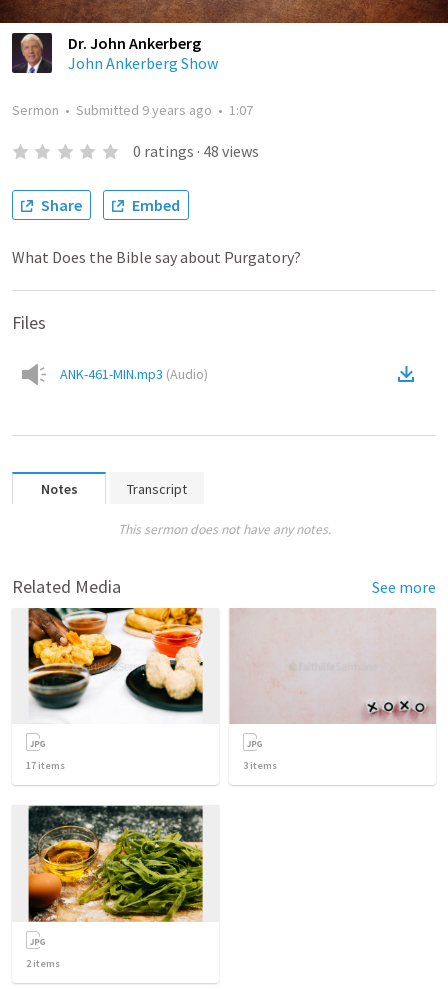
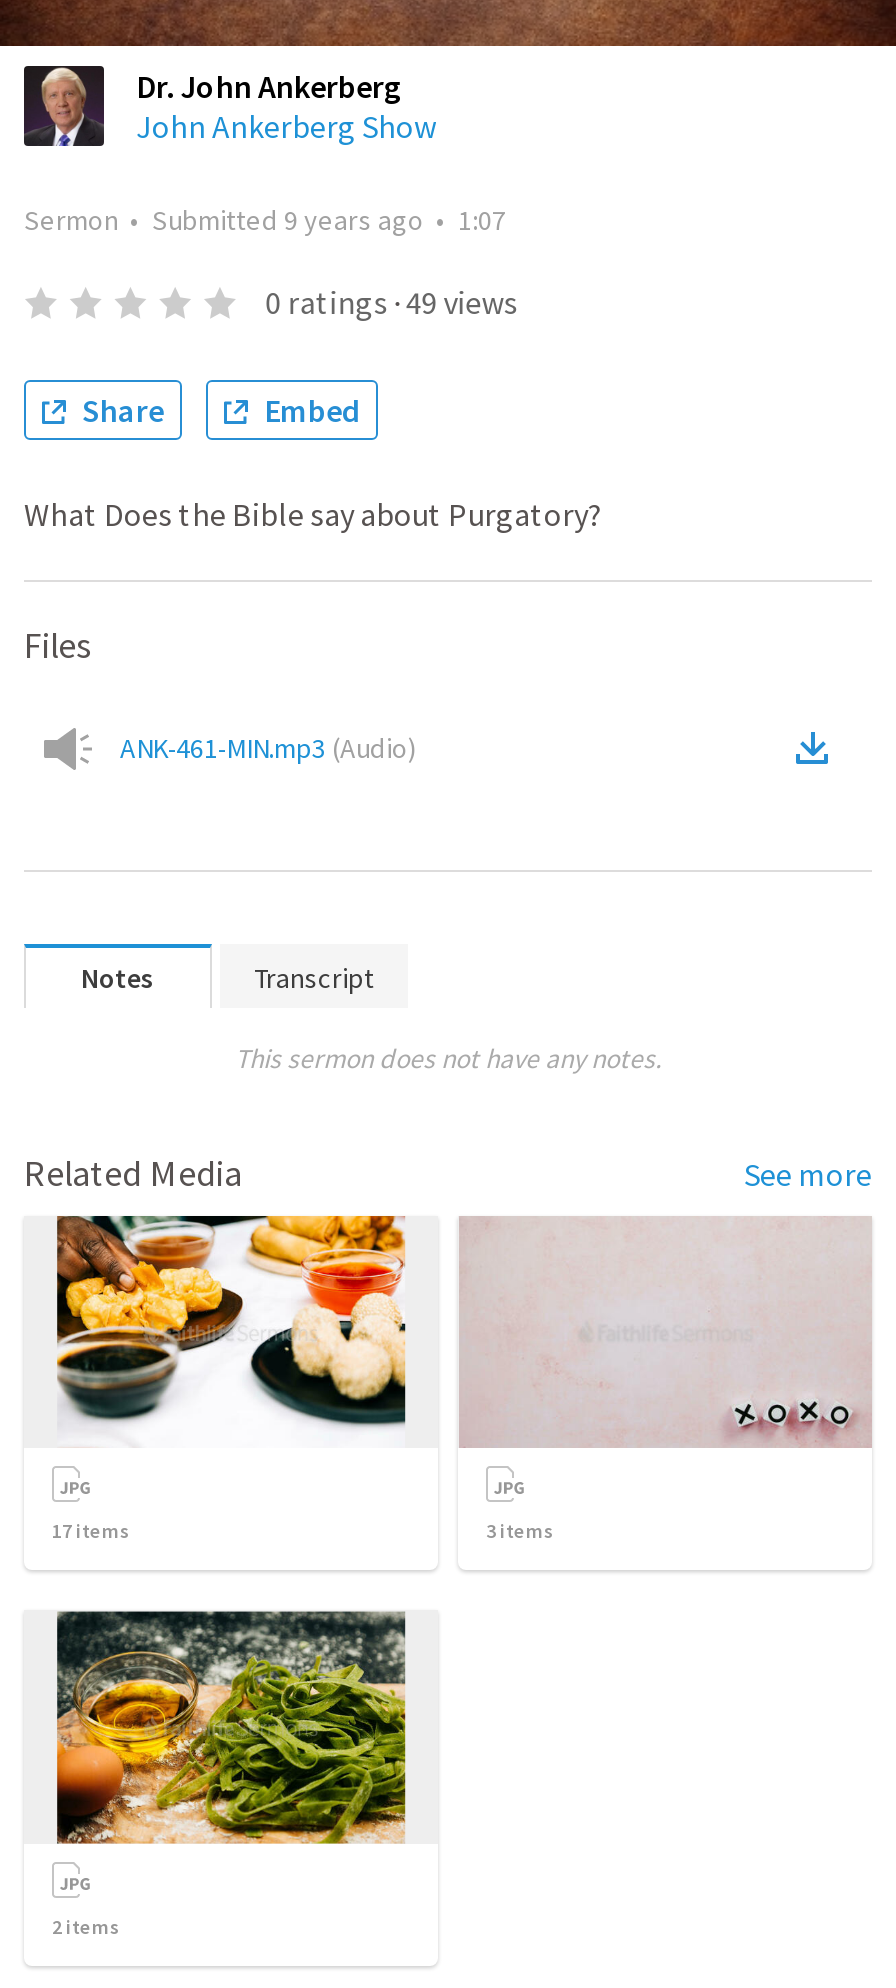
[133,141,259,161] 0 ratings · 48 views -> [265,282,517,322] 0 ratings · 49 views

